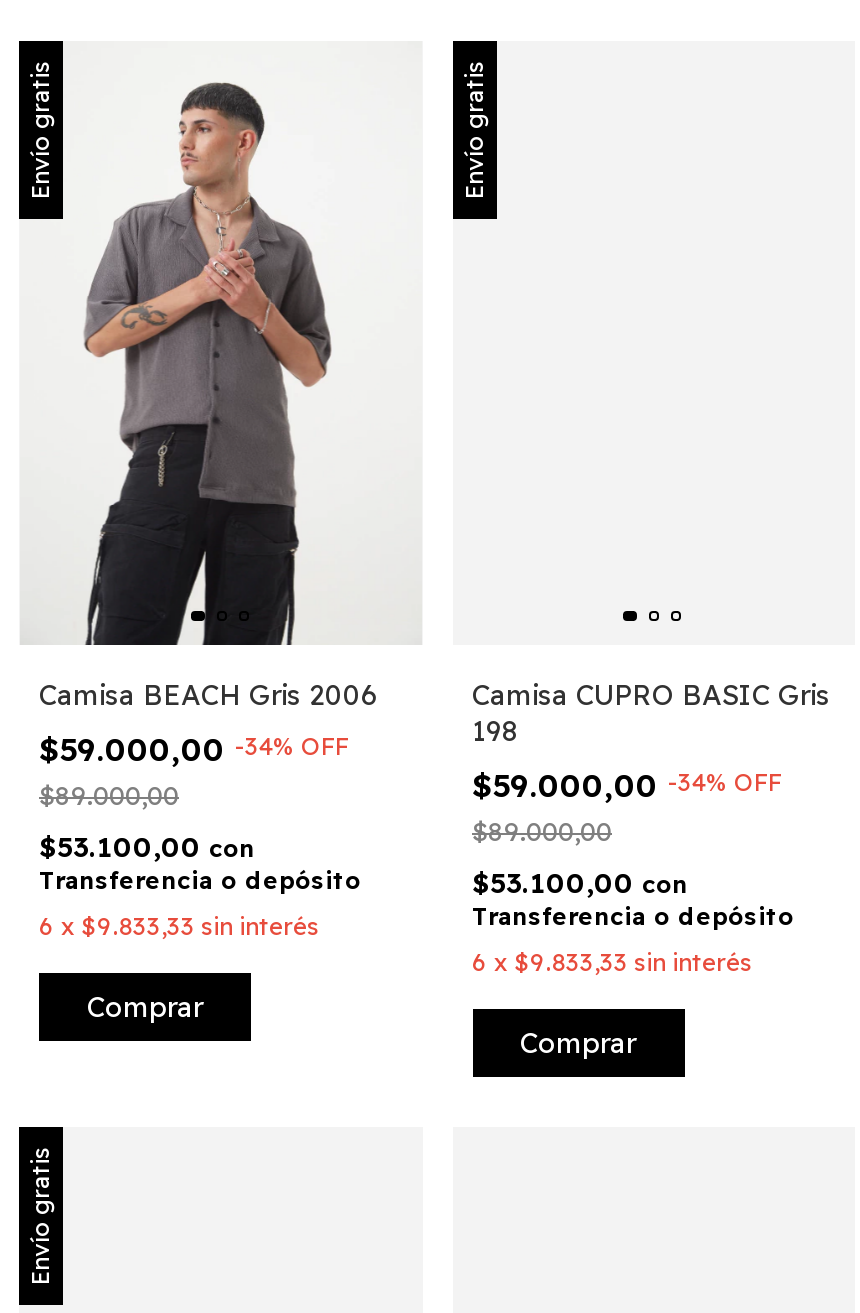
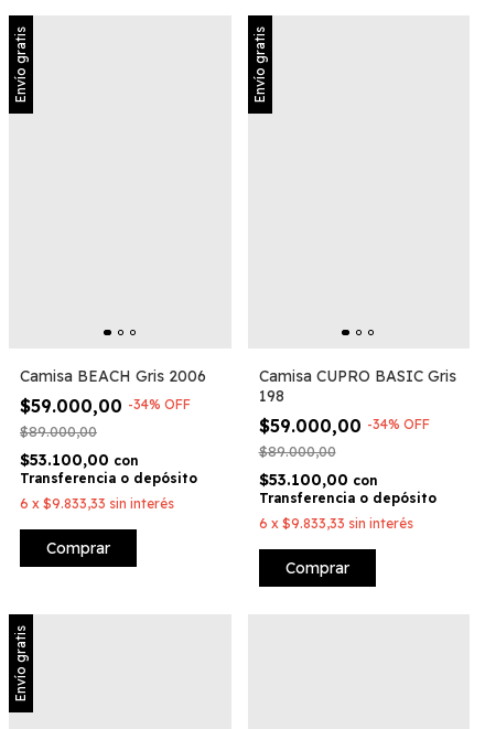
[83,81,333,647] [image] -> none

